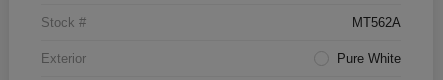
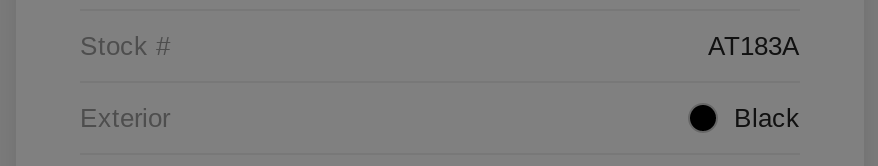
[352,15,401,30] MT562A -> [708,32,800,62] AT183A
[337,51,401,66] Pure White -> [734,104,800,134] Black

